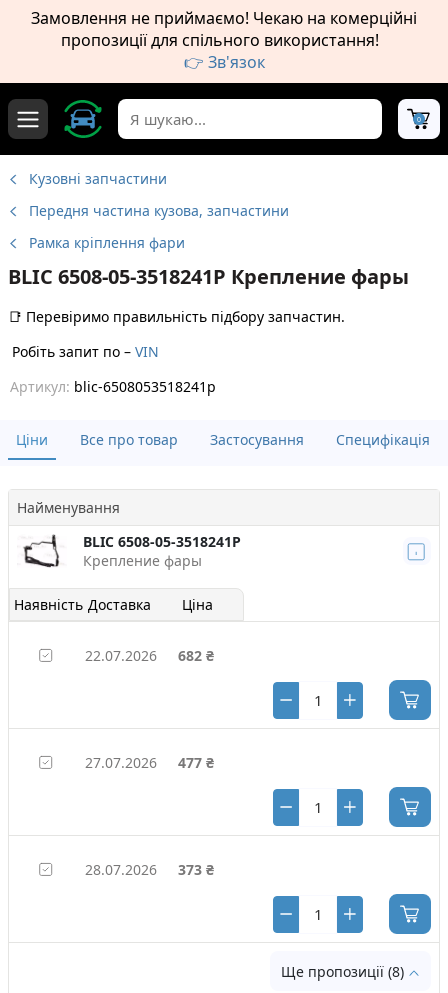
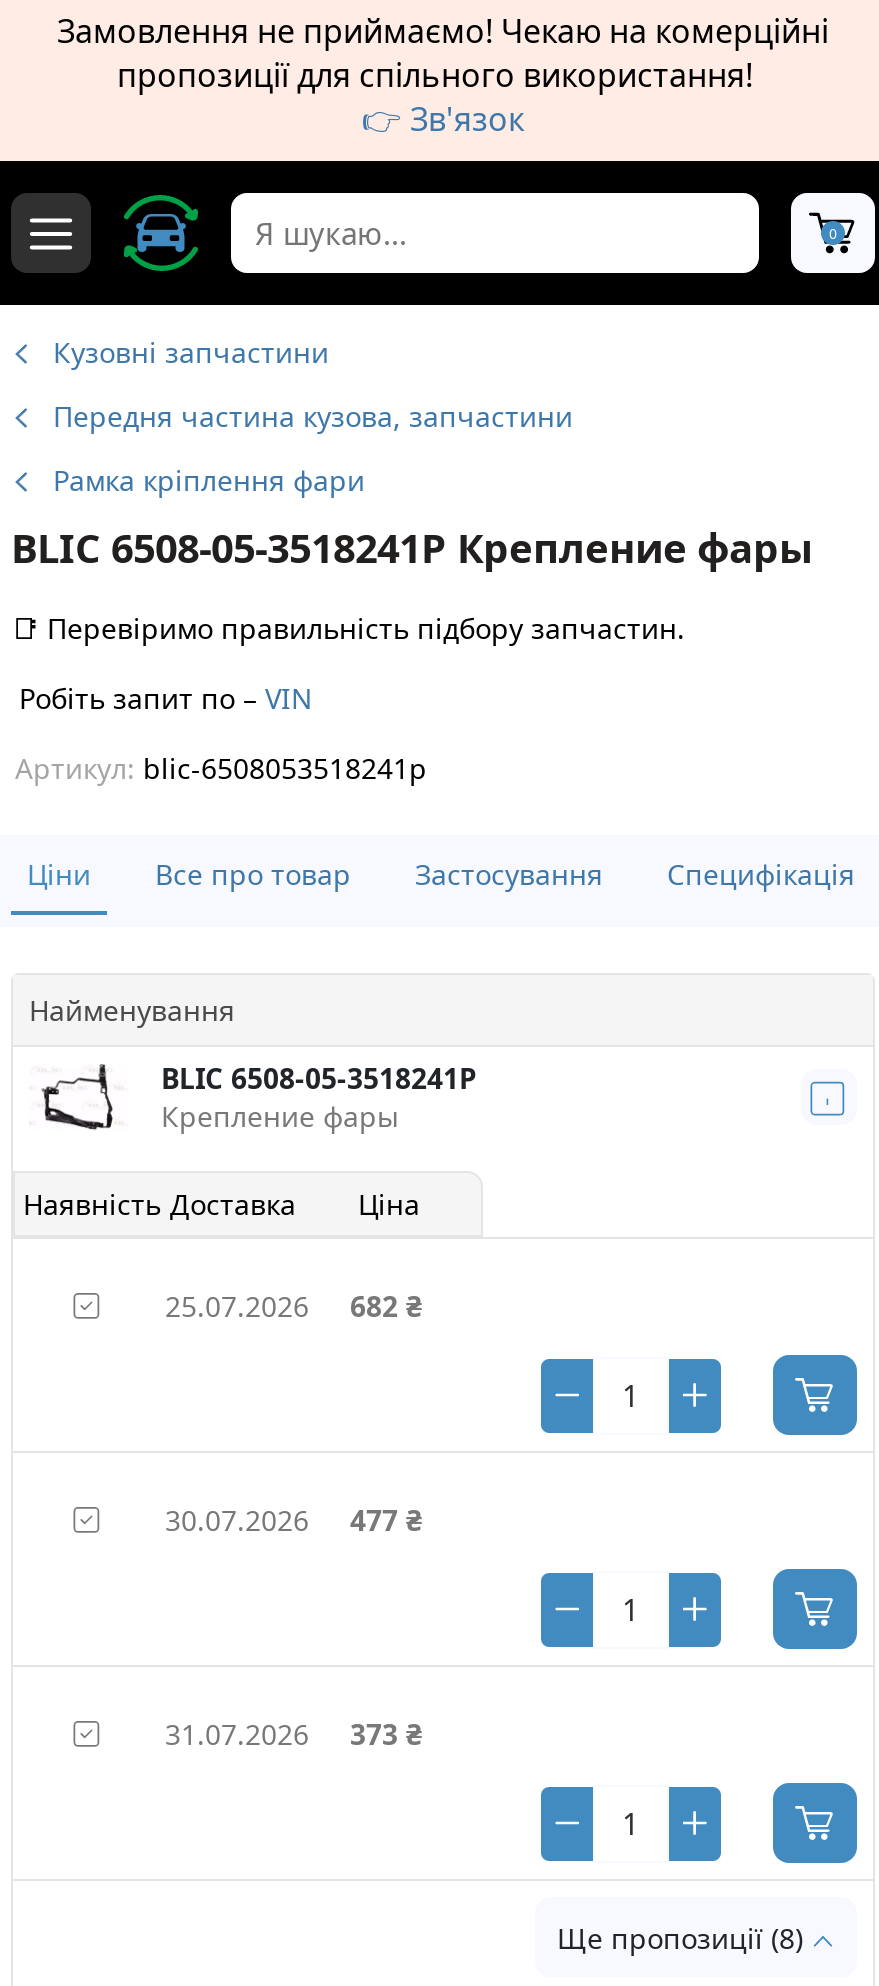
[85,645,213,664] 22.07.2026 682 ₴ -> [165,1286,422,1324] 25.07.2026 682 ₴
[85,752,213,771] 27.07.2026 477 ₴ -> [165,1500,422,1538] 30.07.2026 477 ₴
[85,859,213,878] 28.07.2026 373 ₴ -> [165,1714,422,1752] 31.07.2026 373 ₴

